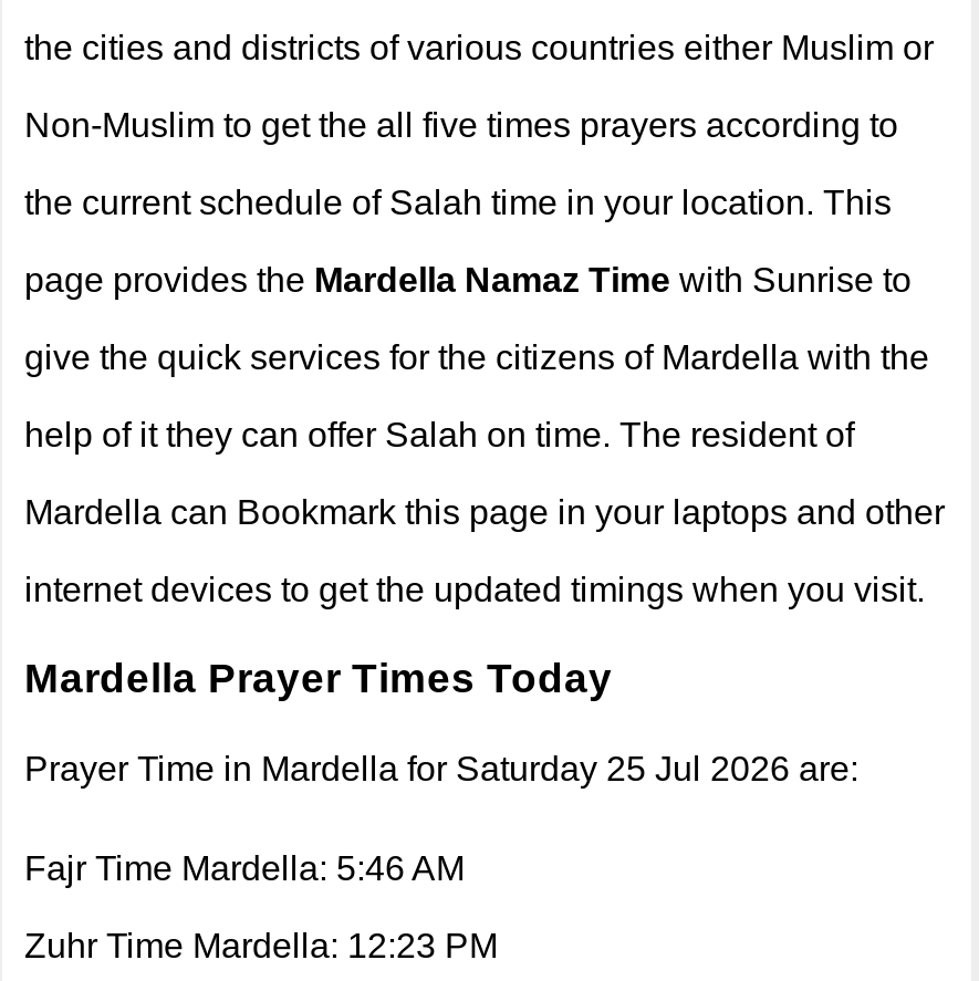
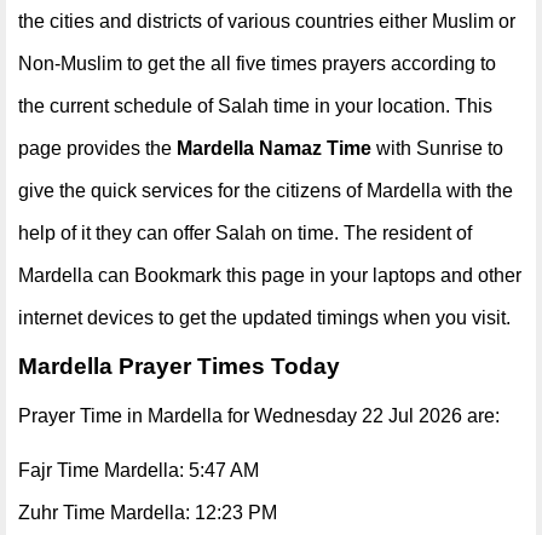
[24,750,858,787] Prayer Time in Mardella for Saturday 25 Jul 2026 are: -> [18,405,500,426] Prayer Time in Mardella for Wednesday 22 Jul 2026 are:
[24,849,465,887] Fajr Time Mardella: 5:46 AM -> [18,460,259,481] Fajr Time Mardella: 5:47 AM

